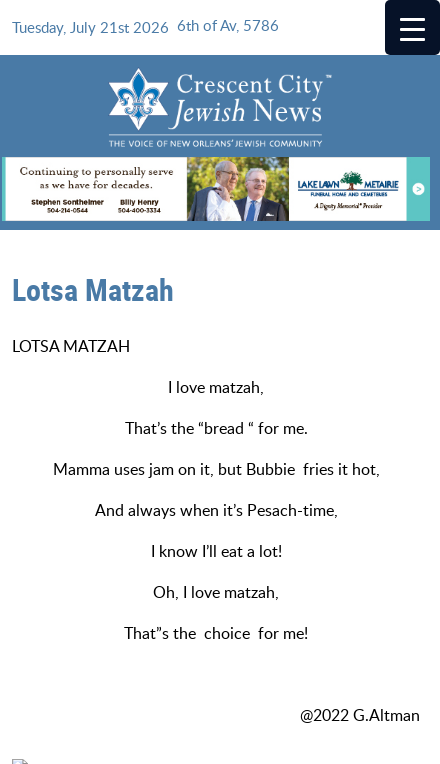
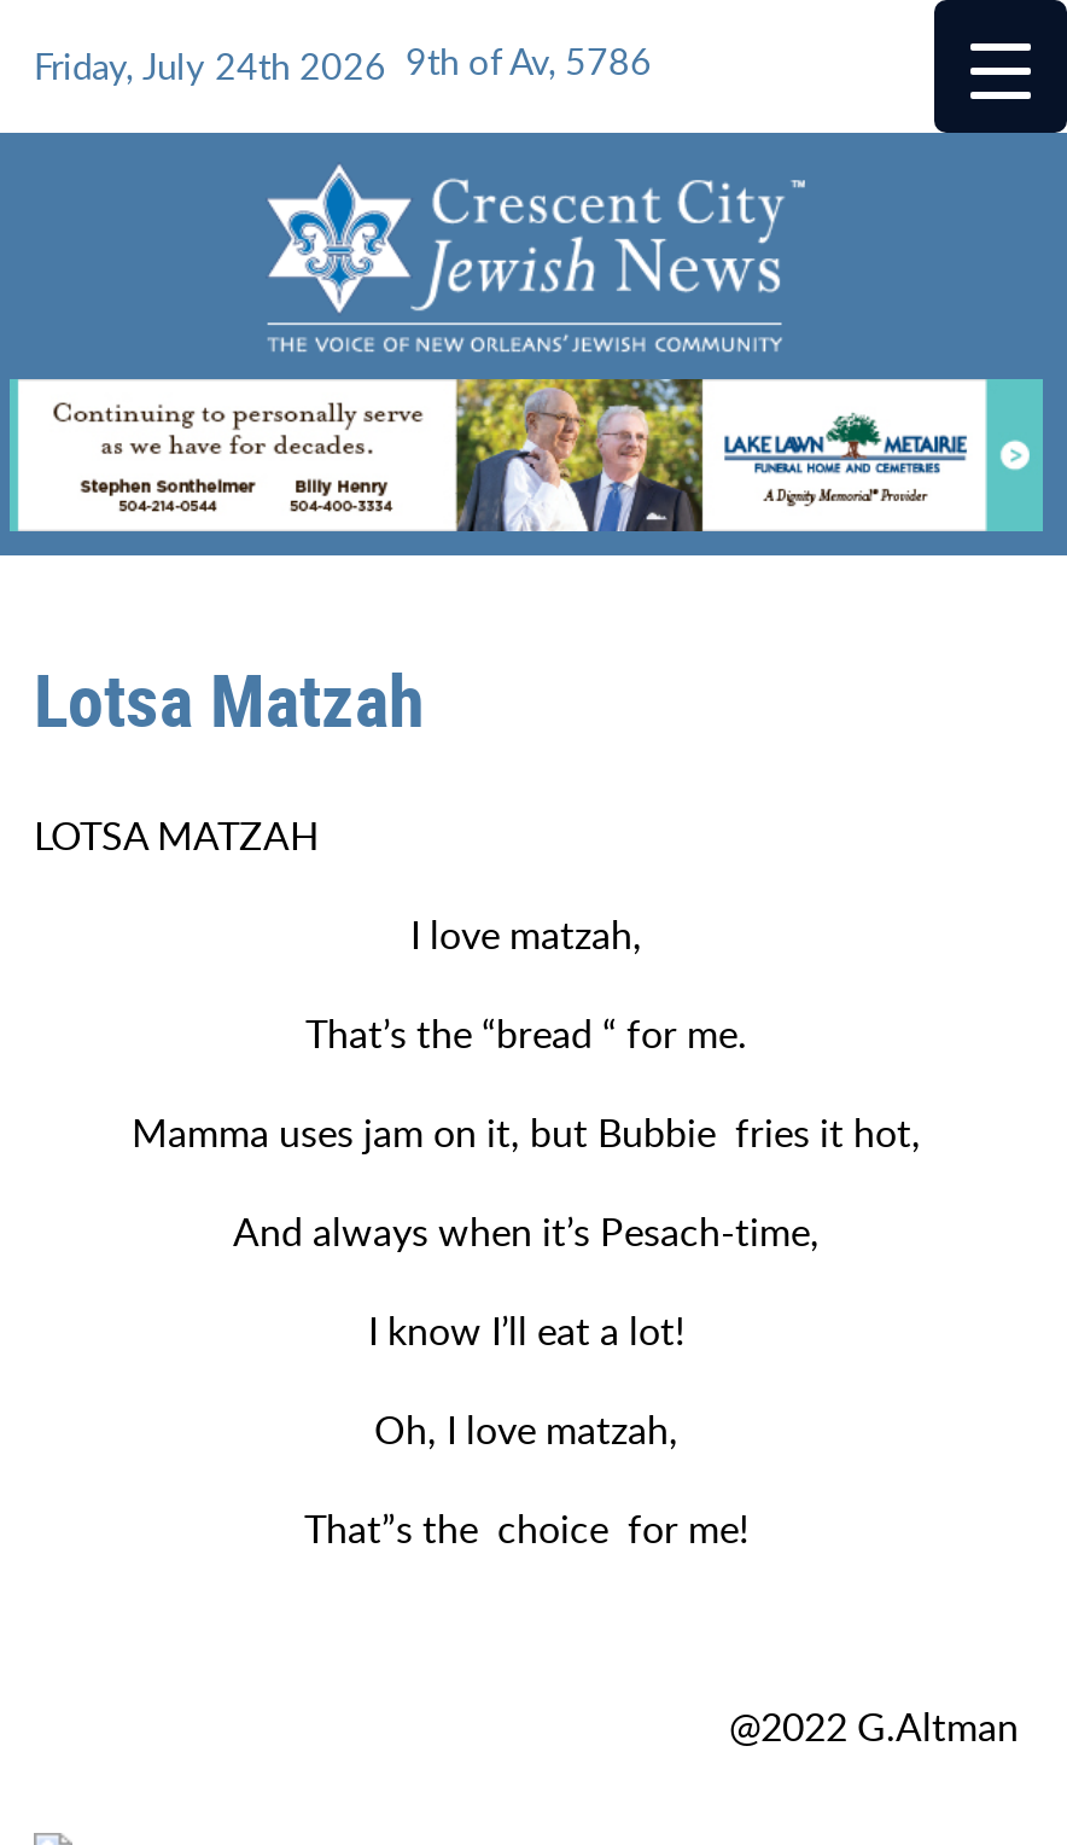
[12,15,279,37] Tuesday, July 21st 2026 6th of Av, 5786 -> [34,35,652,88] Friday, July 24th 2026 9th of Av, 5786

